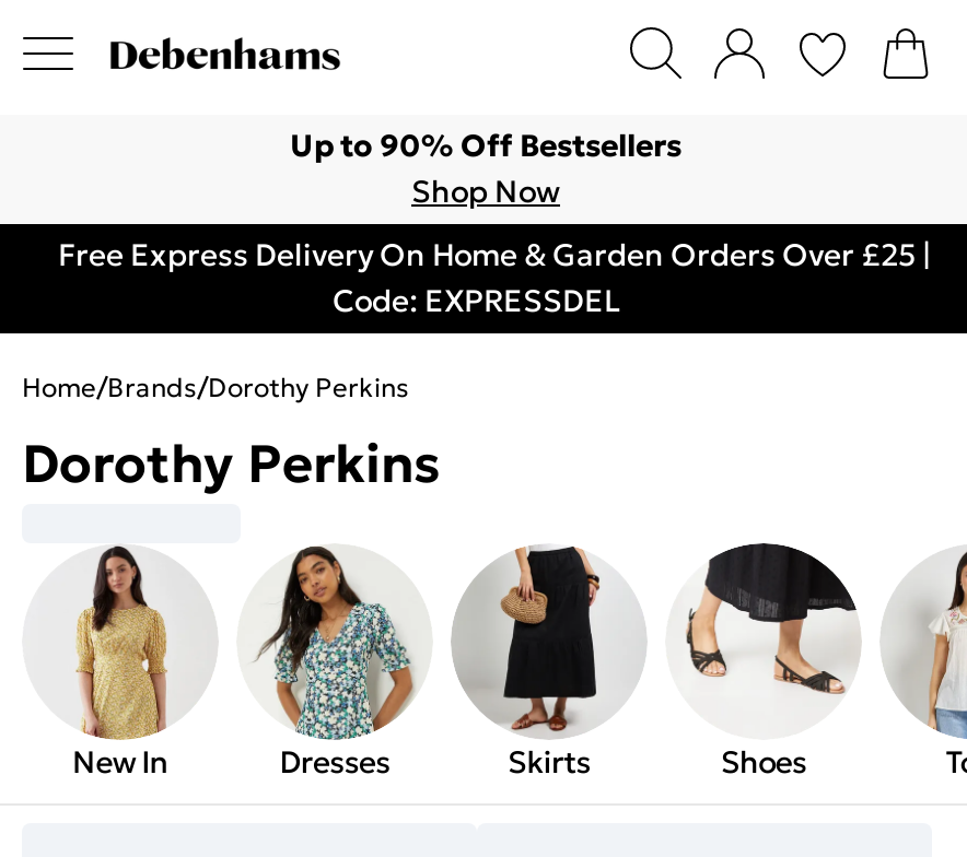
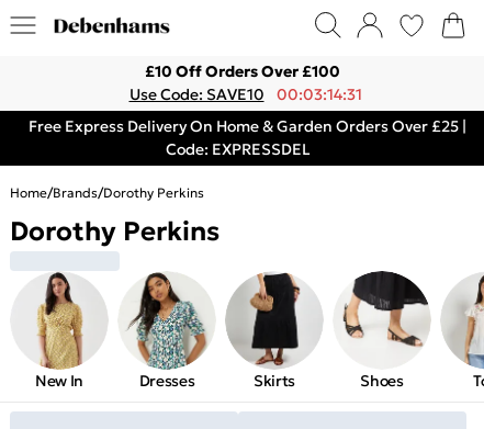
[290,126,681,211] Up to 90% Off Bestsellers | Shop Now -> [129,61,362,104] £10 Off Orders Over £100 | Use Code: SAVE10 | 00:03:14:31

